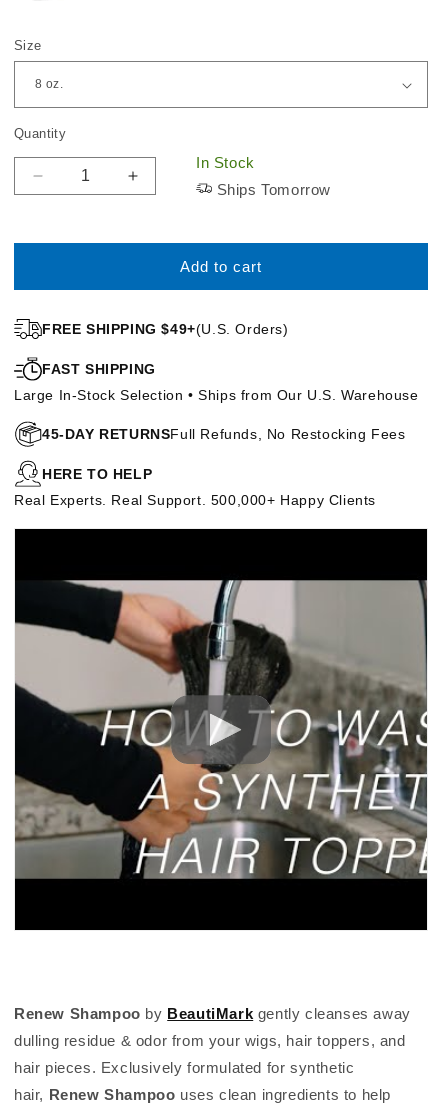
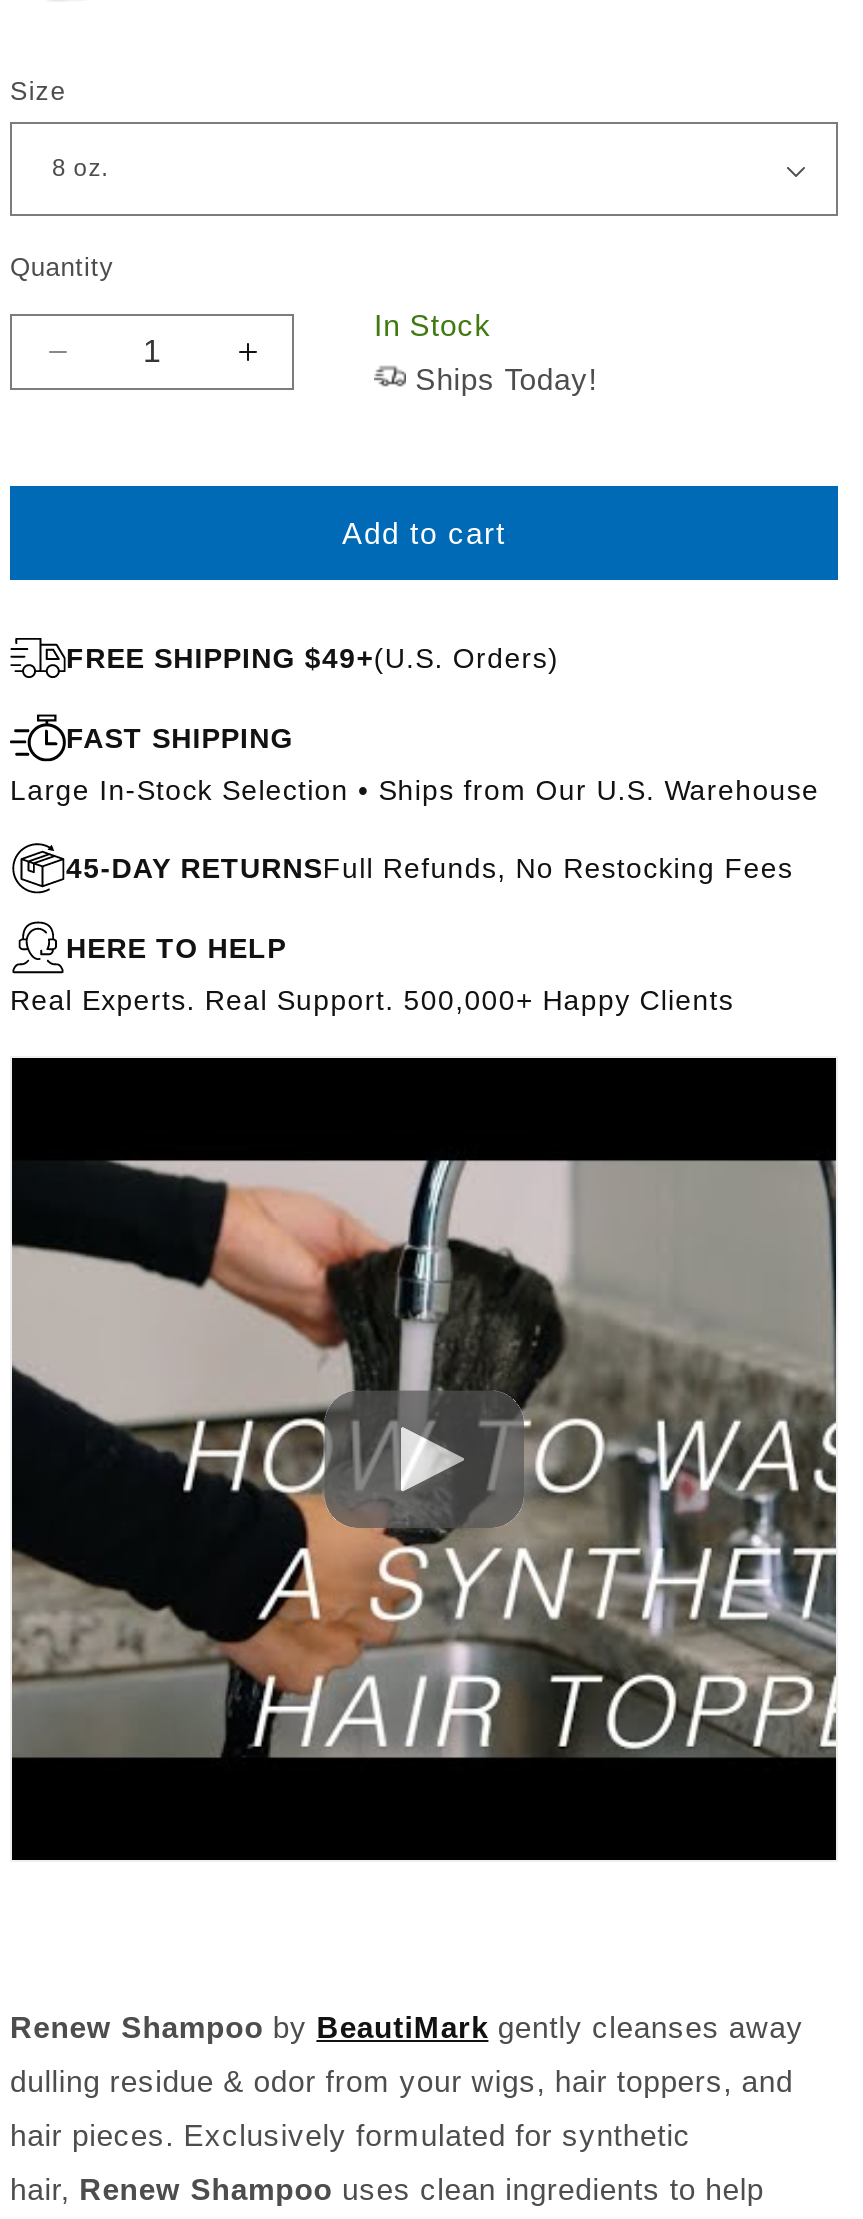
[212,181,331,198] Ships Tomorrow -> [406,363,598,397] Ships Today!

